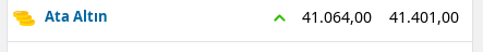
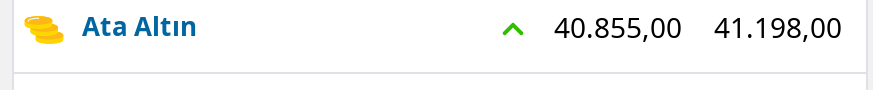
[302,7,372,27] 41.064,00 -> [554,8,682,46] 40.855,00
[389,6,459,27] 41.401,00 -> [714,8,842,46] 41.198,00

